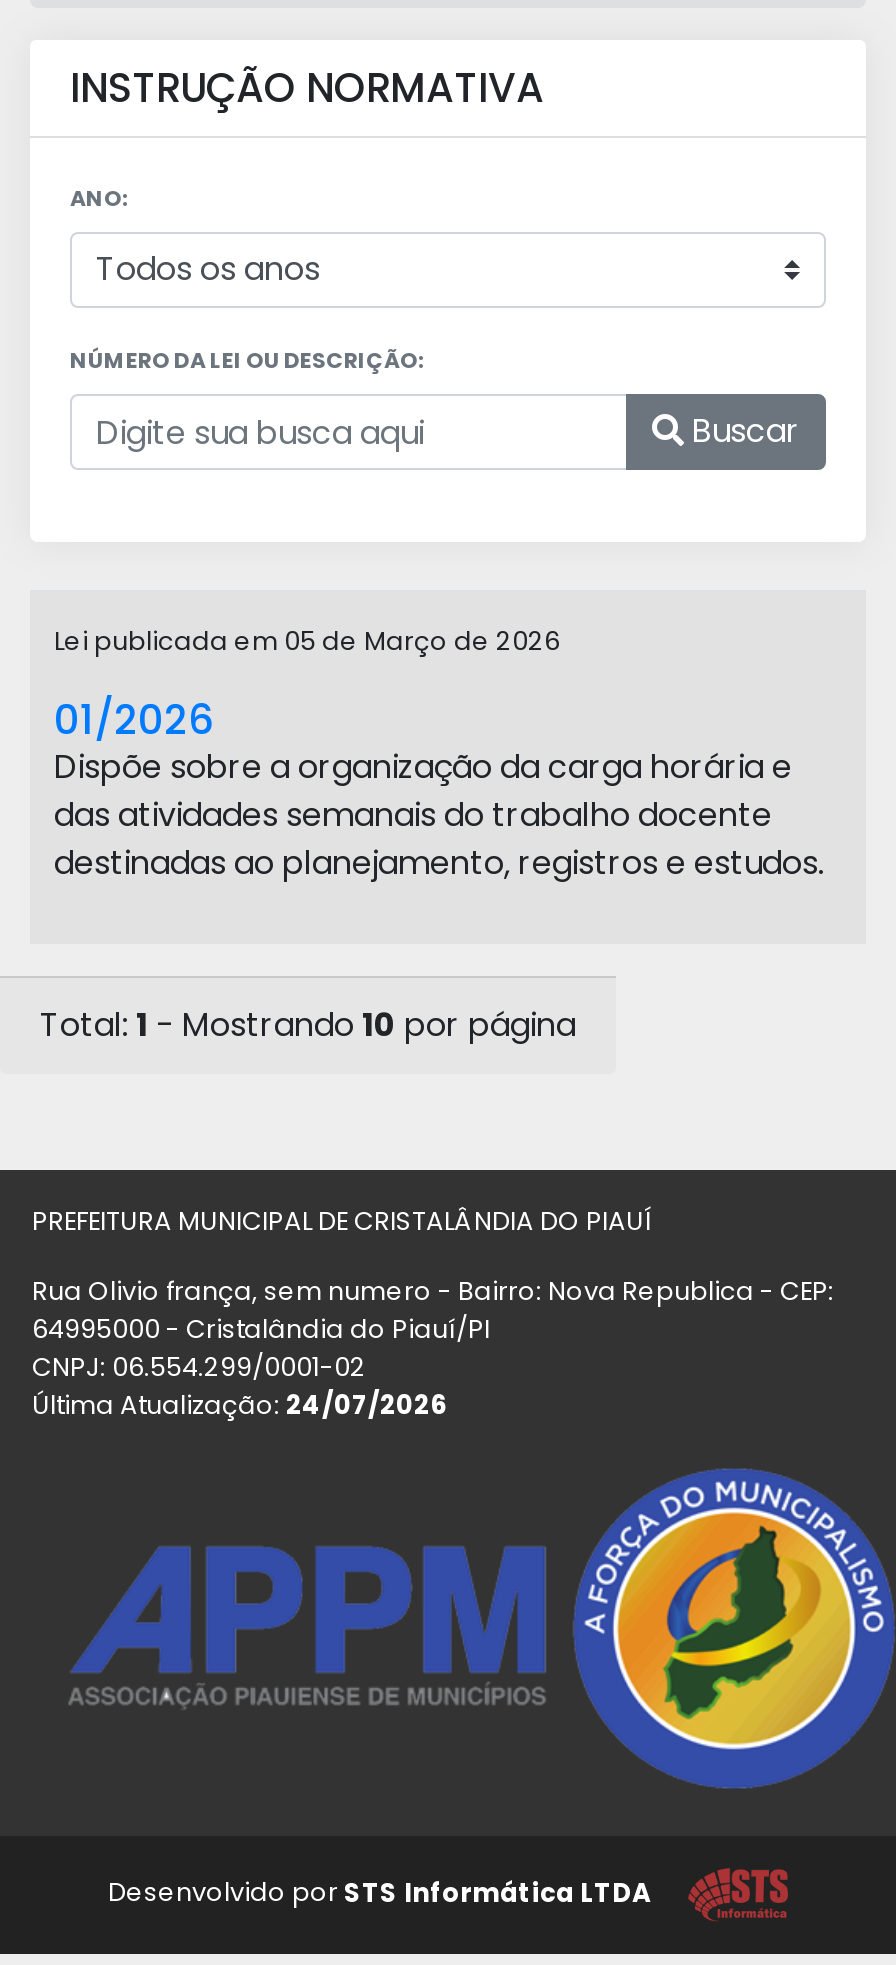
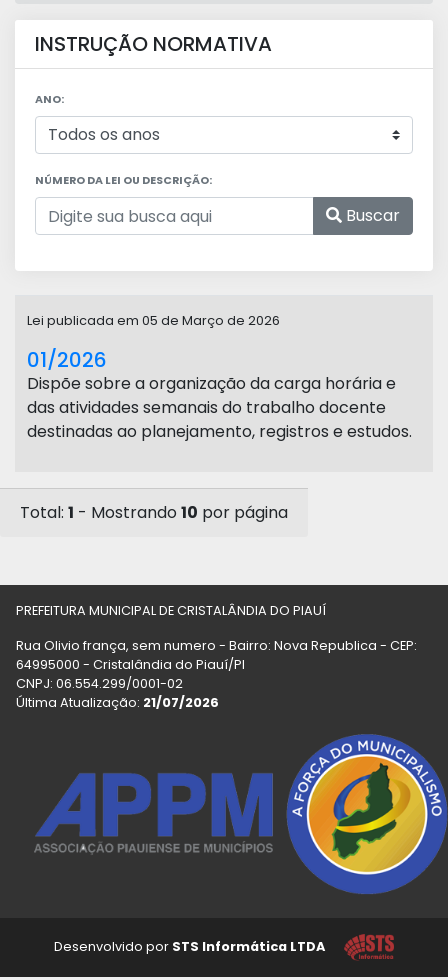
[32,1388,448,1422] Última Atualização: 24/07/2026 -> [16,694,219,711] Última Atualização: 21/07/2026

